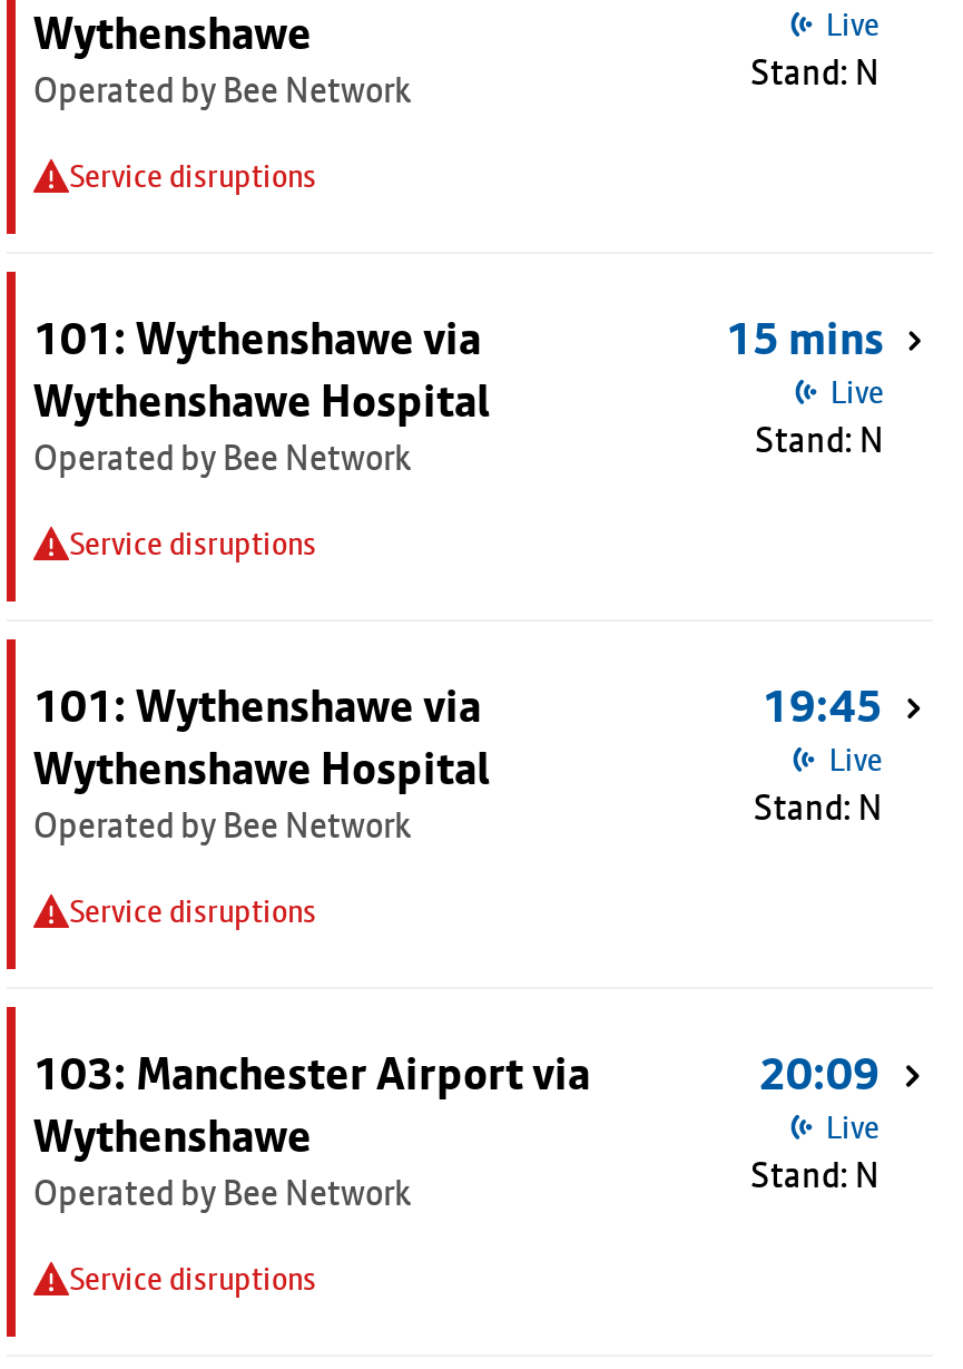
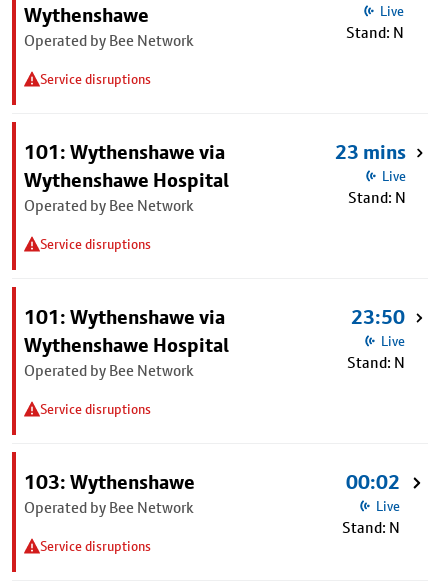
[726,312,884,365] 15 mins -> [335,140,406,164] 23 mins
[762,679,882,733] 19:45 -> [351,305,405,329] 23:50
[33,1047,590,1163] 103: Manchester Airport via | Wythenshawe -> [24,470,195,494] 103: Wythenshawe
[759,1047,880,1101] 20:09 -> [346,470,400,494] 00:02

